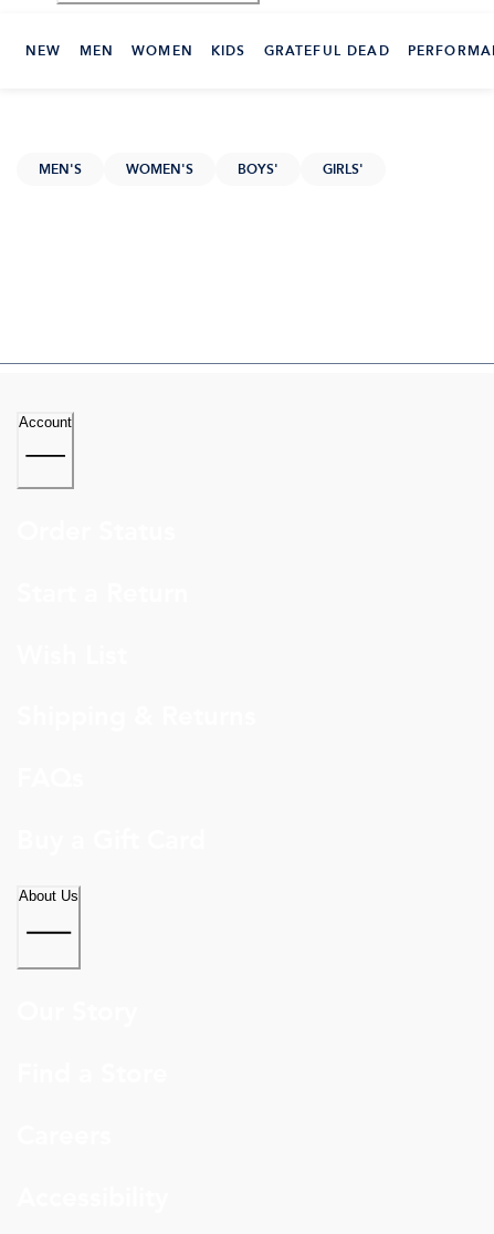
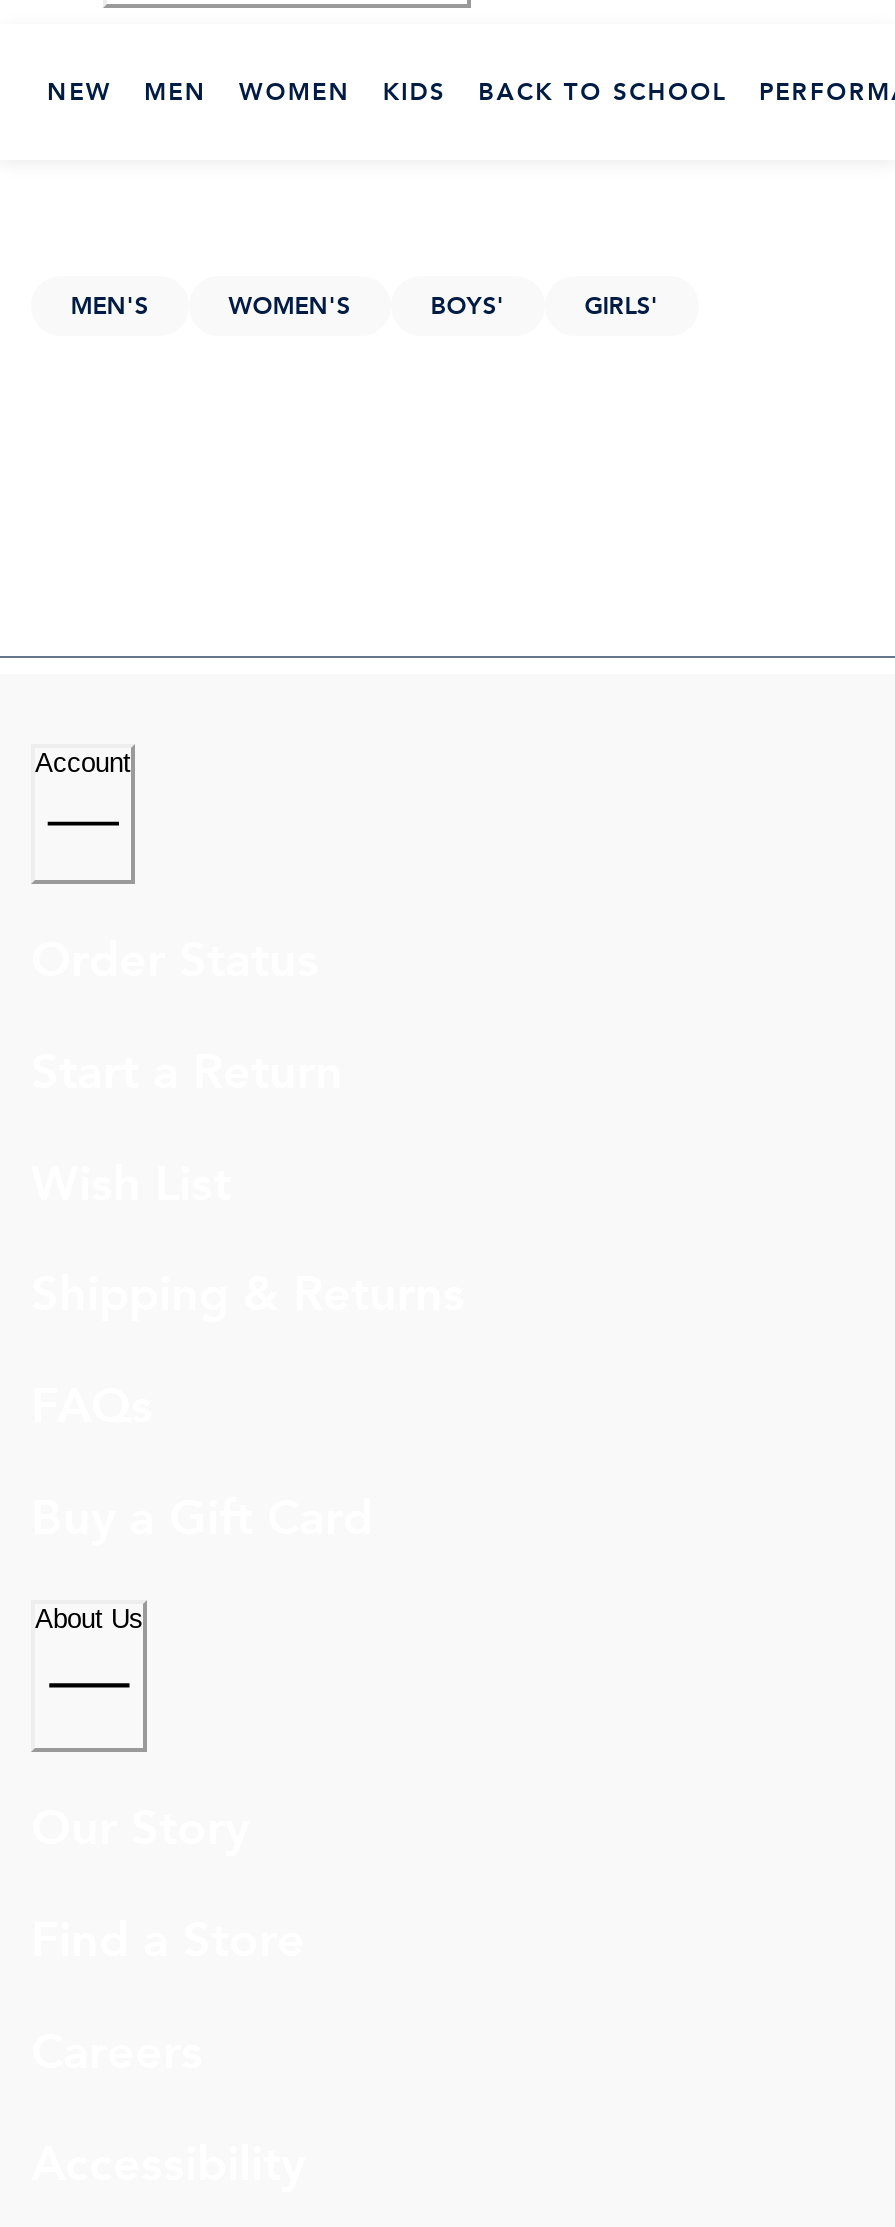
[264,40,390,61] GRATEFUL DEAD -> [478,72,727,110] BACK TO SCHOOL

